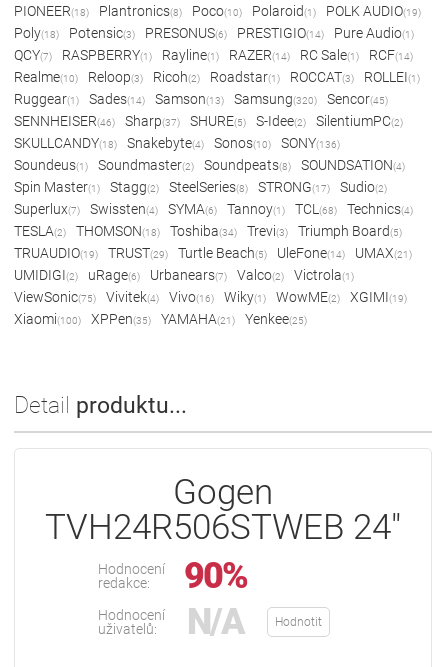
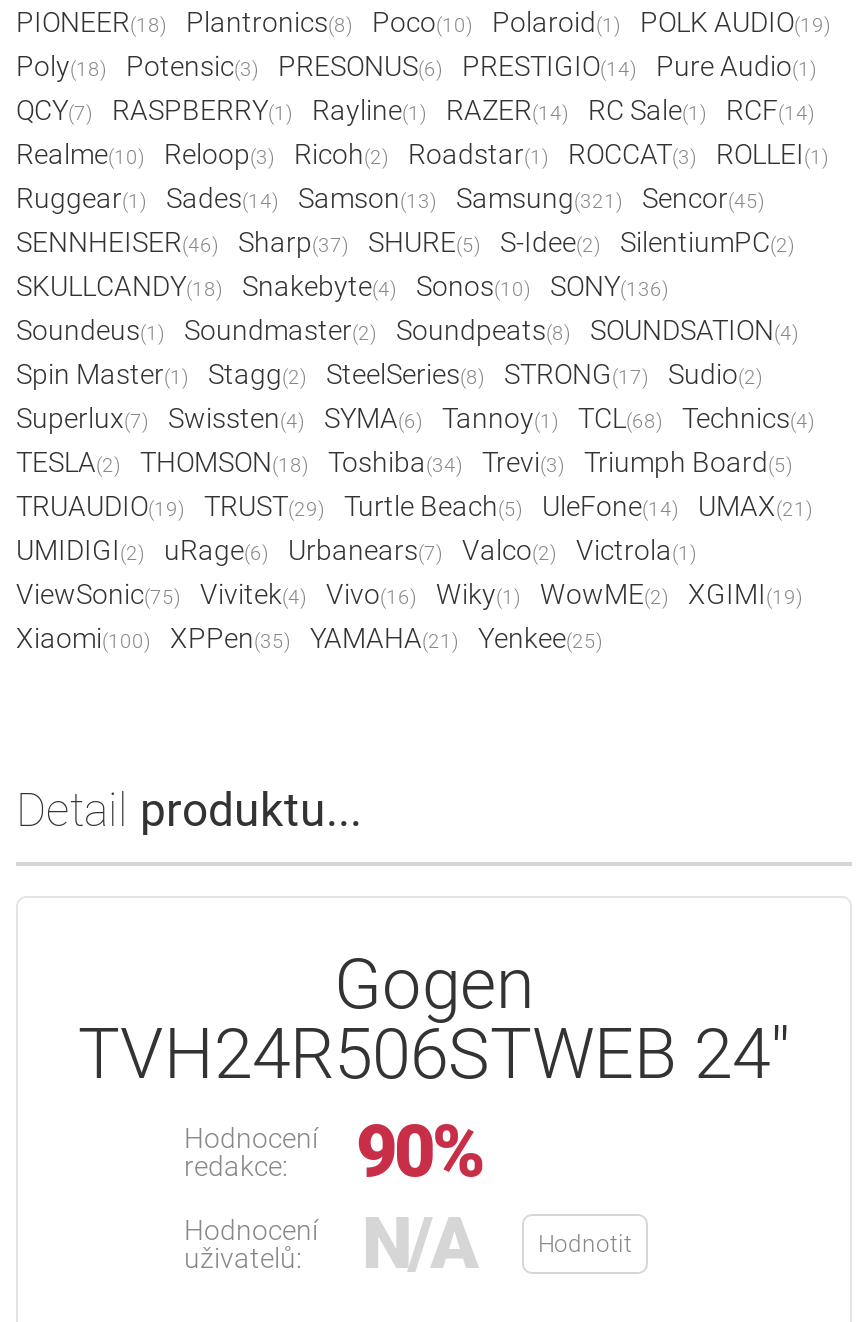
[234,91,317,107] Samsung(320) -> [456,182,622,214] Samsung(321)

